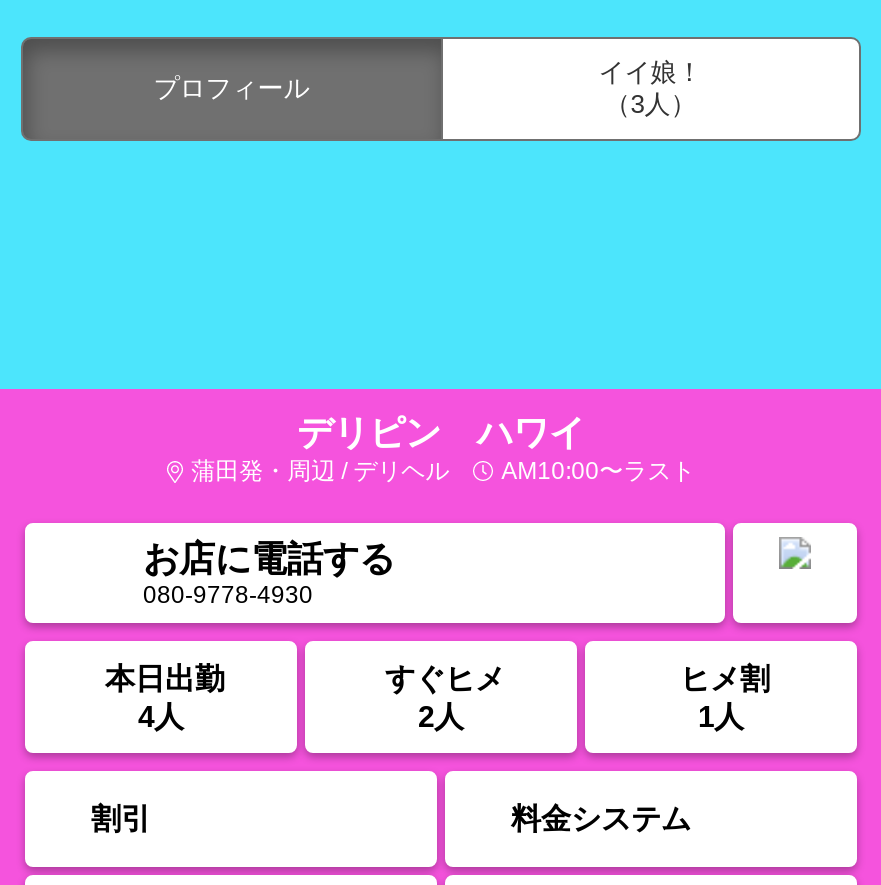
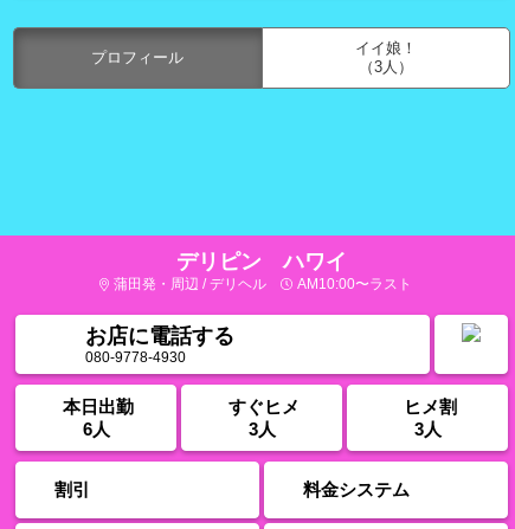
[138,699,184,733] 4人 -> [82,419,110,439] 6人
[418,699,464,733] 2人 -> [248,419,275,439] 3人
[698,699,744,733] 1人 -> [414,419,441,439] 3人

